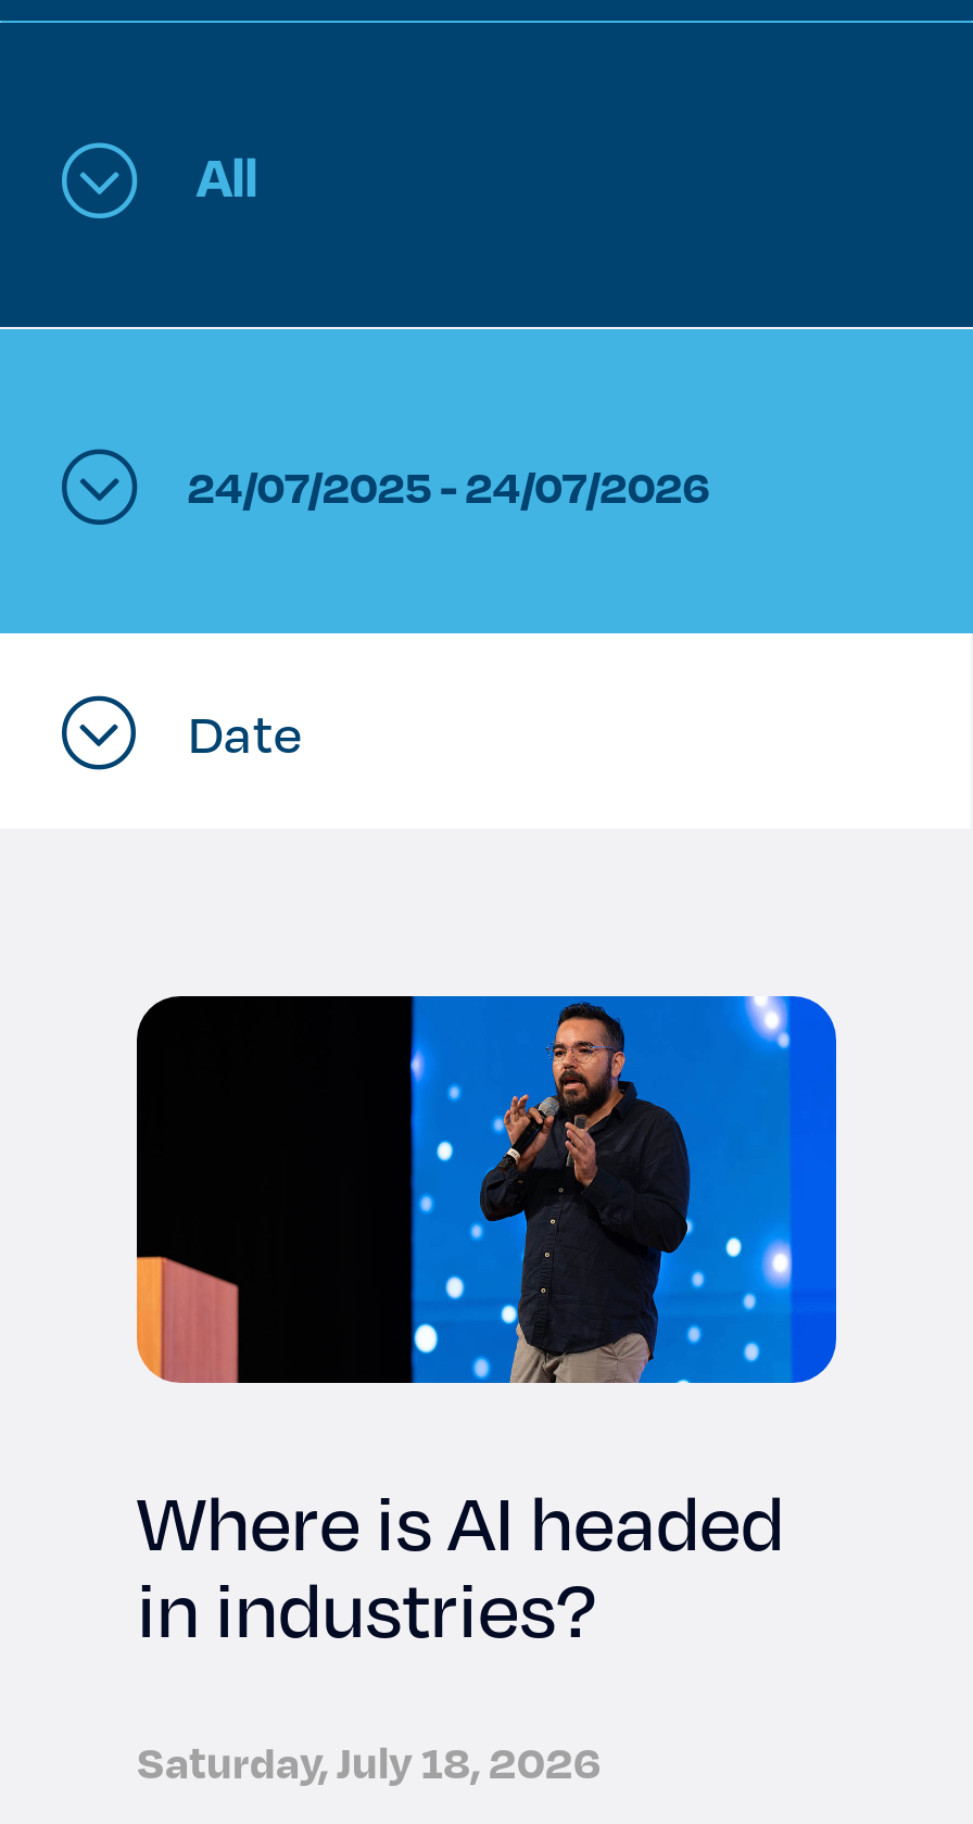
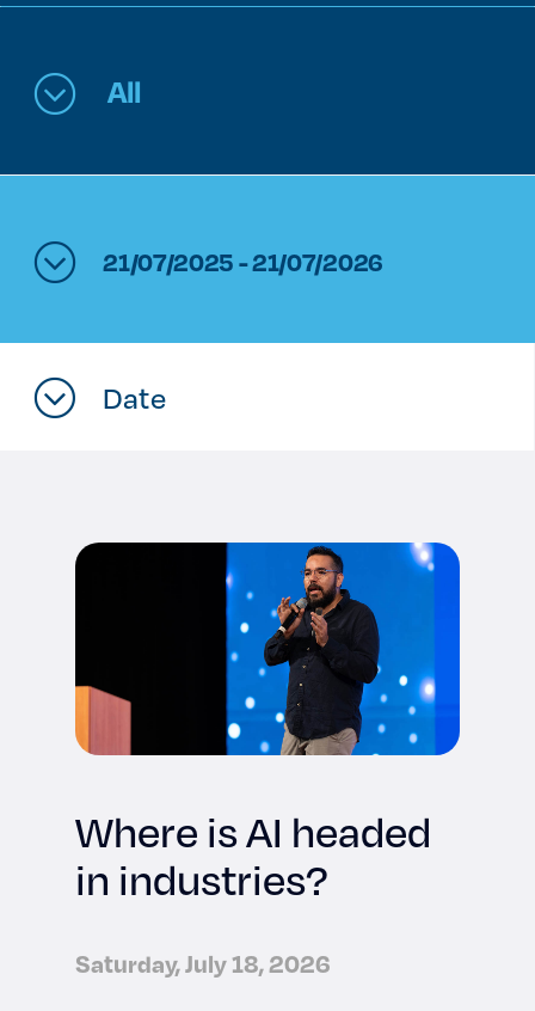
[187,452,710,517] 24/07/2025 - 24/07/2026 -> [103,243,383,279] 21/07/2025 - 21/07/2026

